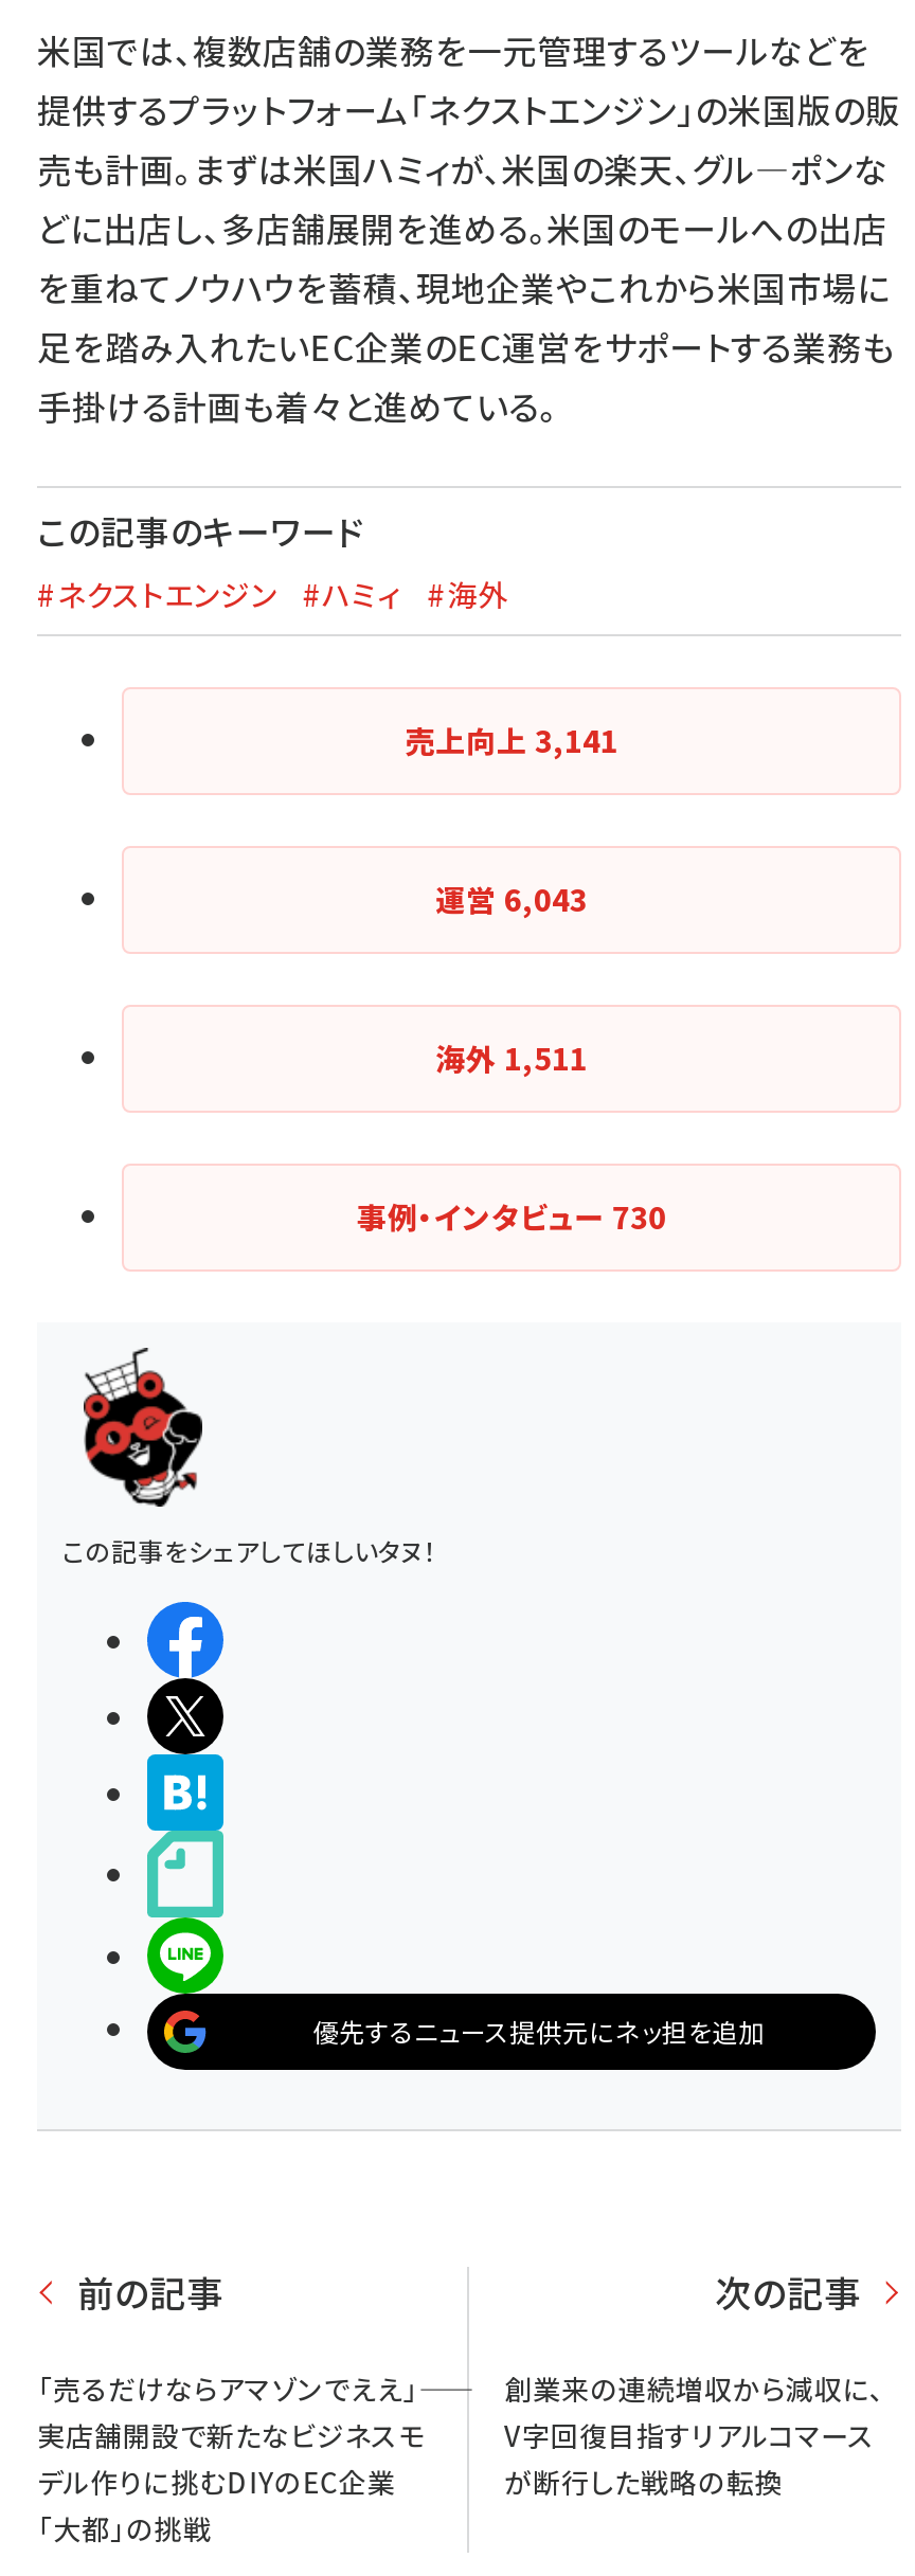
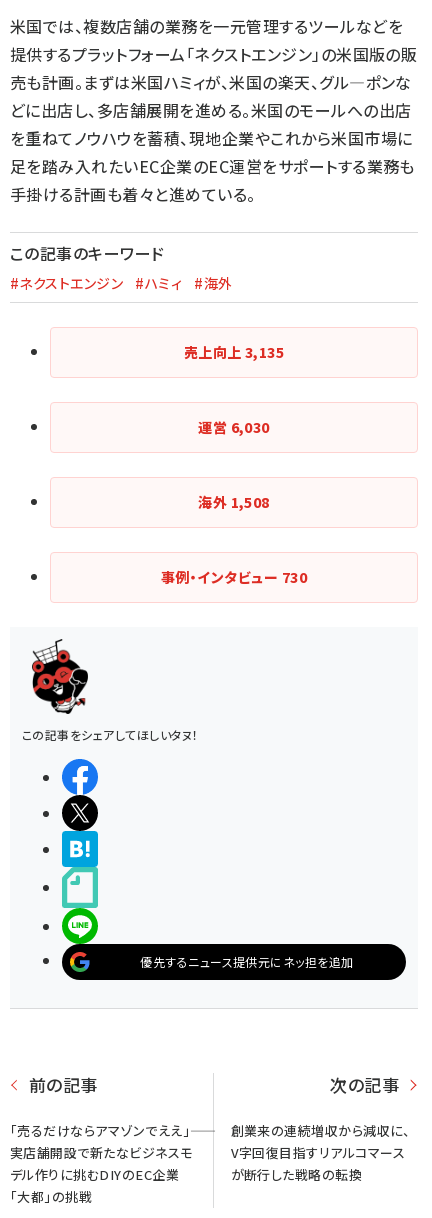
[405,719,618,761] 売上向上3,141 -> [184,342,284,362] 売上向上3,135
[435,878,588,920] 運営6,043 -> [198,417,270,437] 運営6,030
[435,1037,588,1079] 海外1,511 -> [198,492,270,512] 海外1,508

